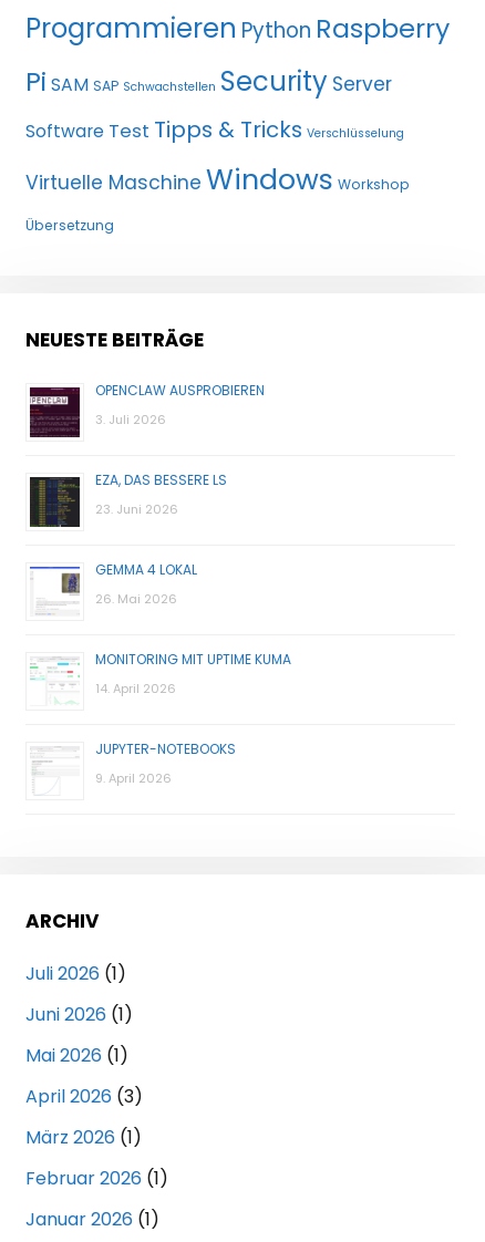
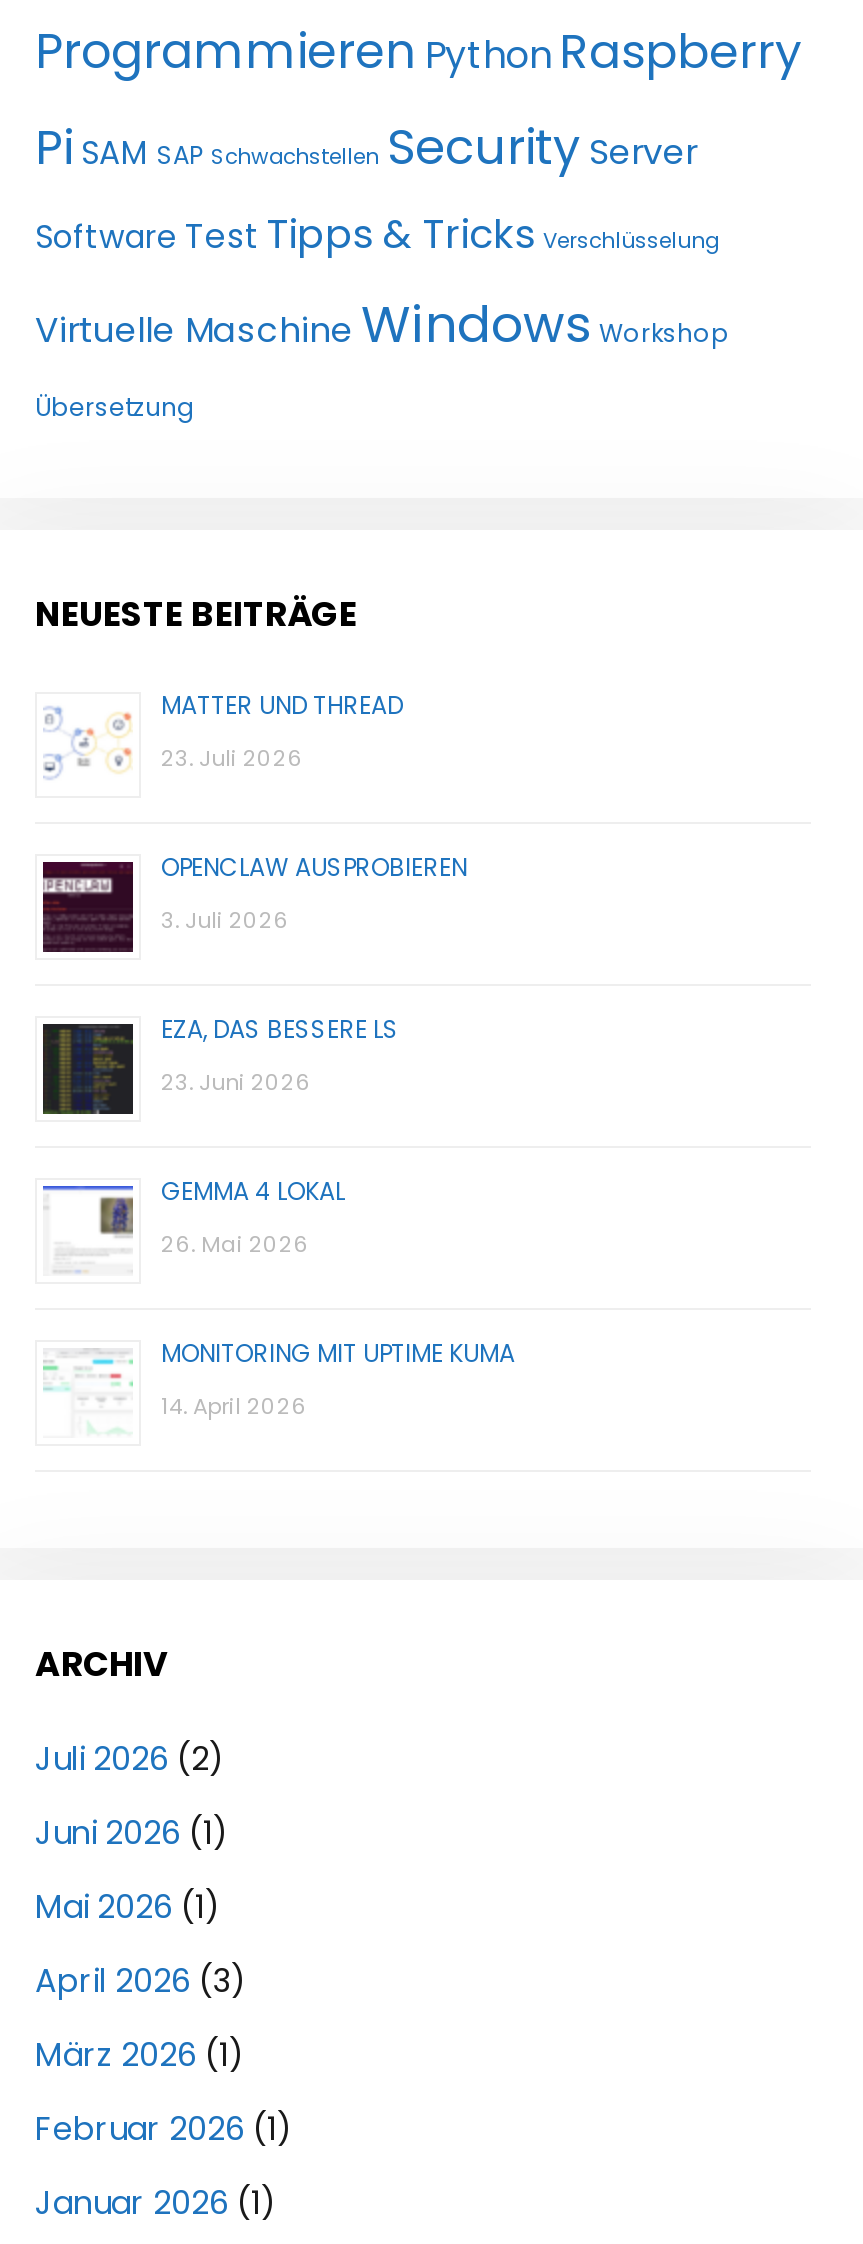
none -> [43,688,403,774] [image] | MATTER UND THREAD | 23. Juli 2026
moved [28,381,291,697] -> [39,850,515,1422]: [image] | OPENCLAW AUSPROBIEREN | 3. Juli 2026 | ... | MONITORING MIT UPTIME KUMA | 14. April 2026
[95,739,236,787] JUPYTER-NOTEBOOKS | 9. April 2026 -> none
[25,961,126,986] Juli 2026 (1) -> [35,1736,225,1782] Juli 2026 (2)

